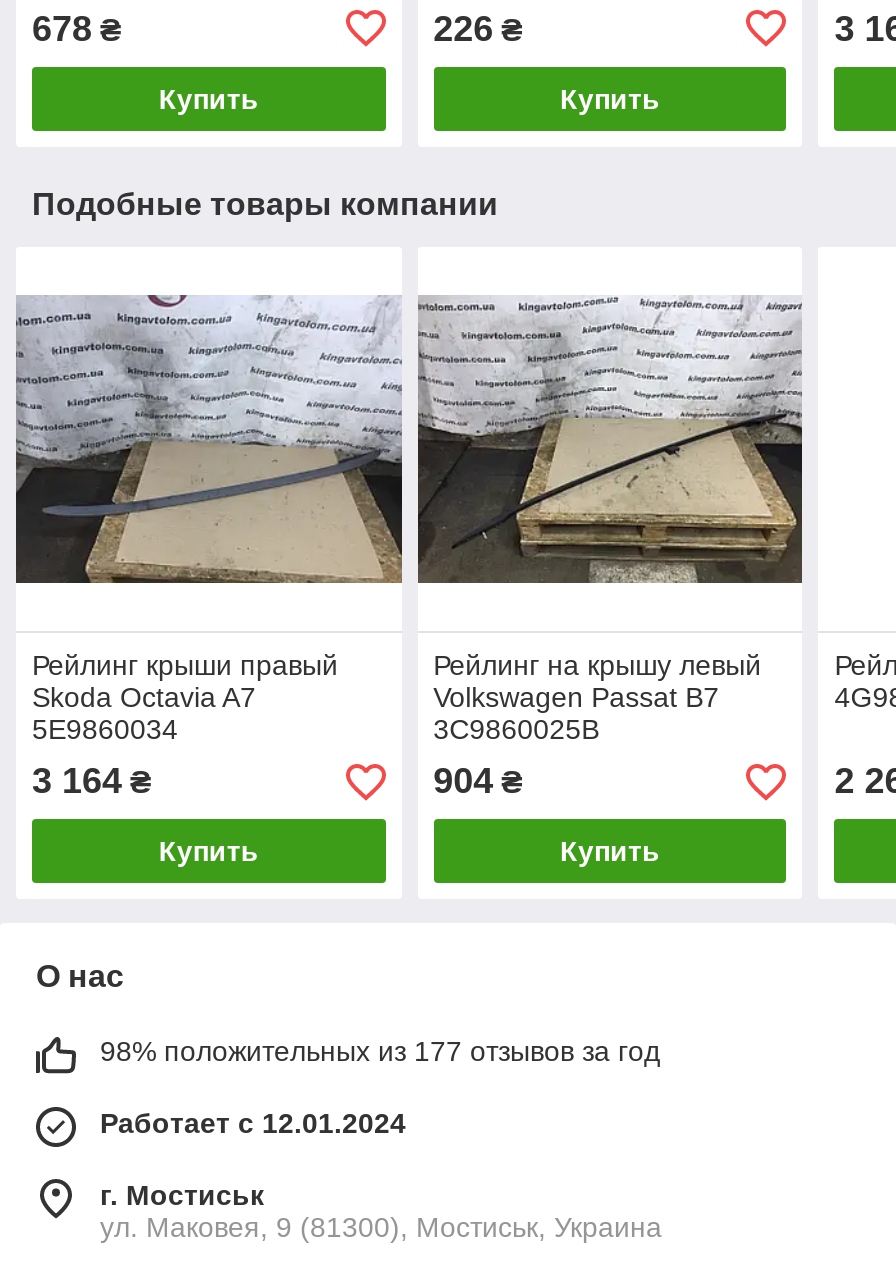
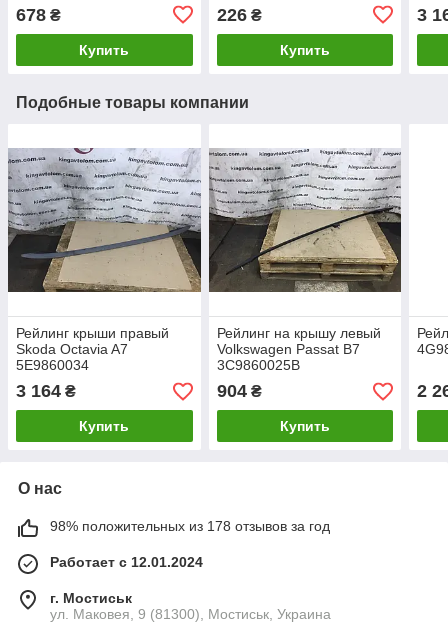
[100,1036,660,1068] 98% положительных из 177 отзывов за год -> [50,518,330,534] 98% положительных из 178 отзывов за год

